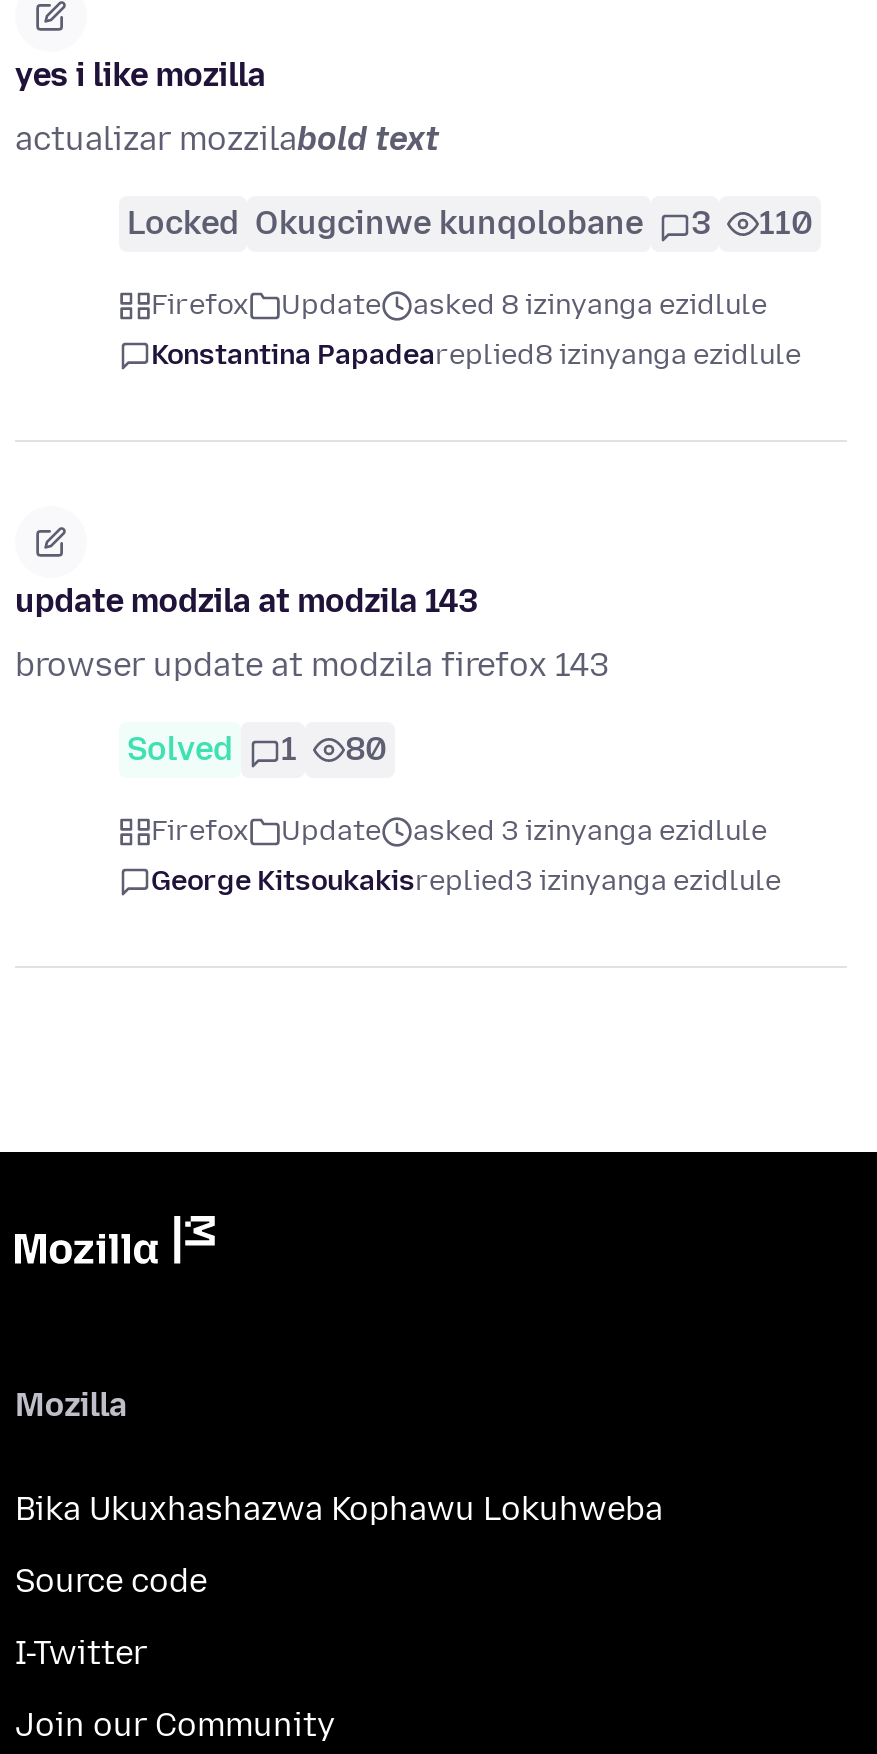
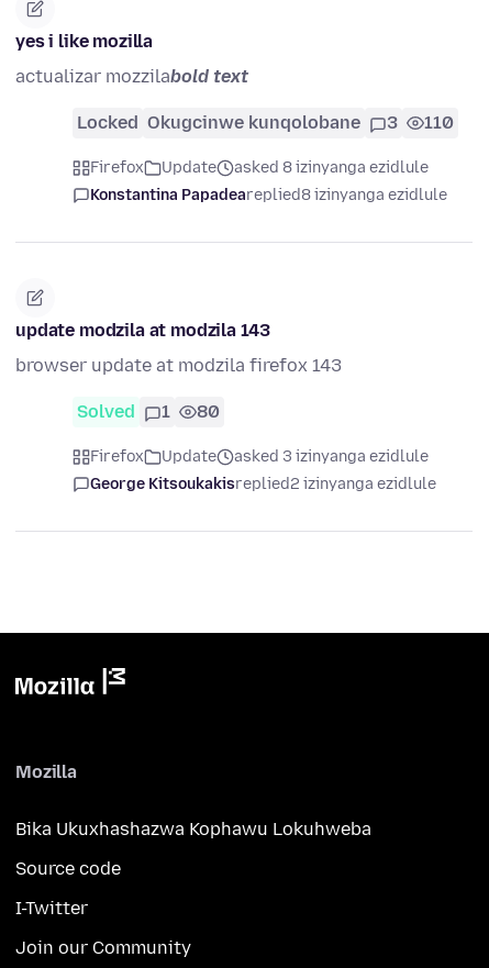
[151,865,781,899] George Kitsoukakisreplied3 izinyanga ezidlule -> [90,475,436,494] George Kitsoukakisreplied2 izinyanga ezidlule

